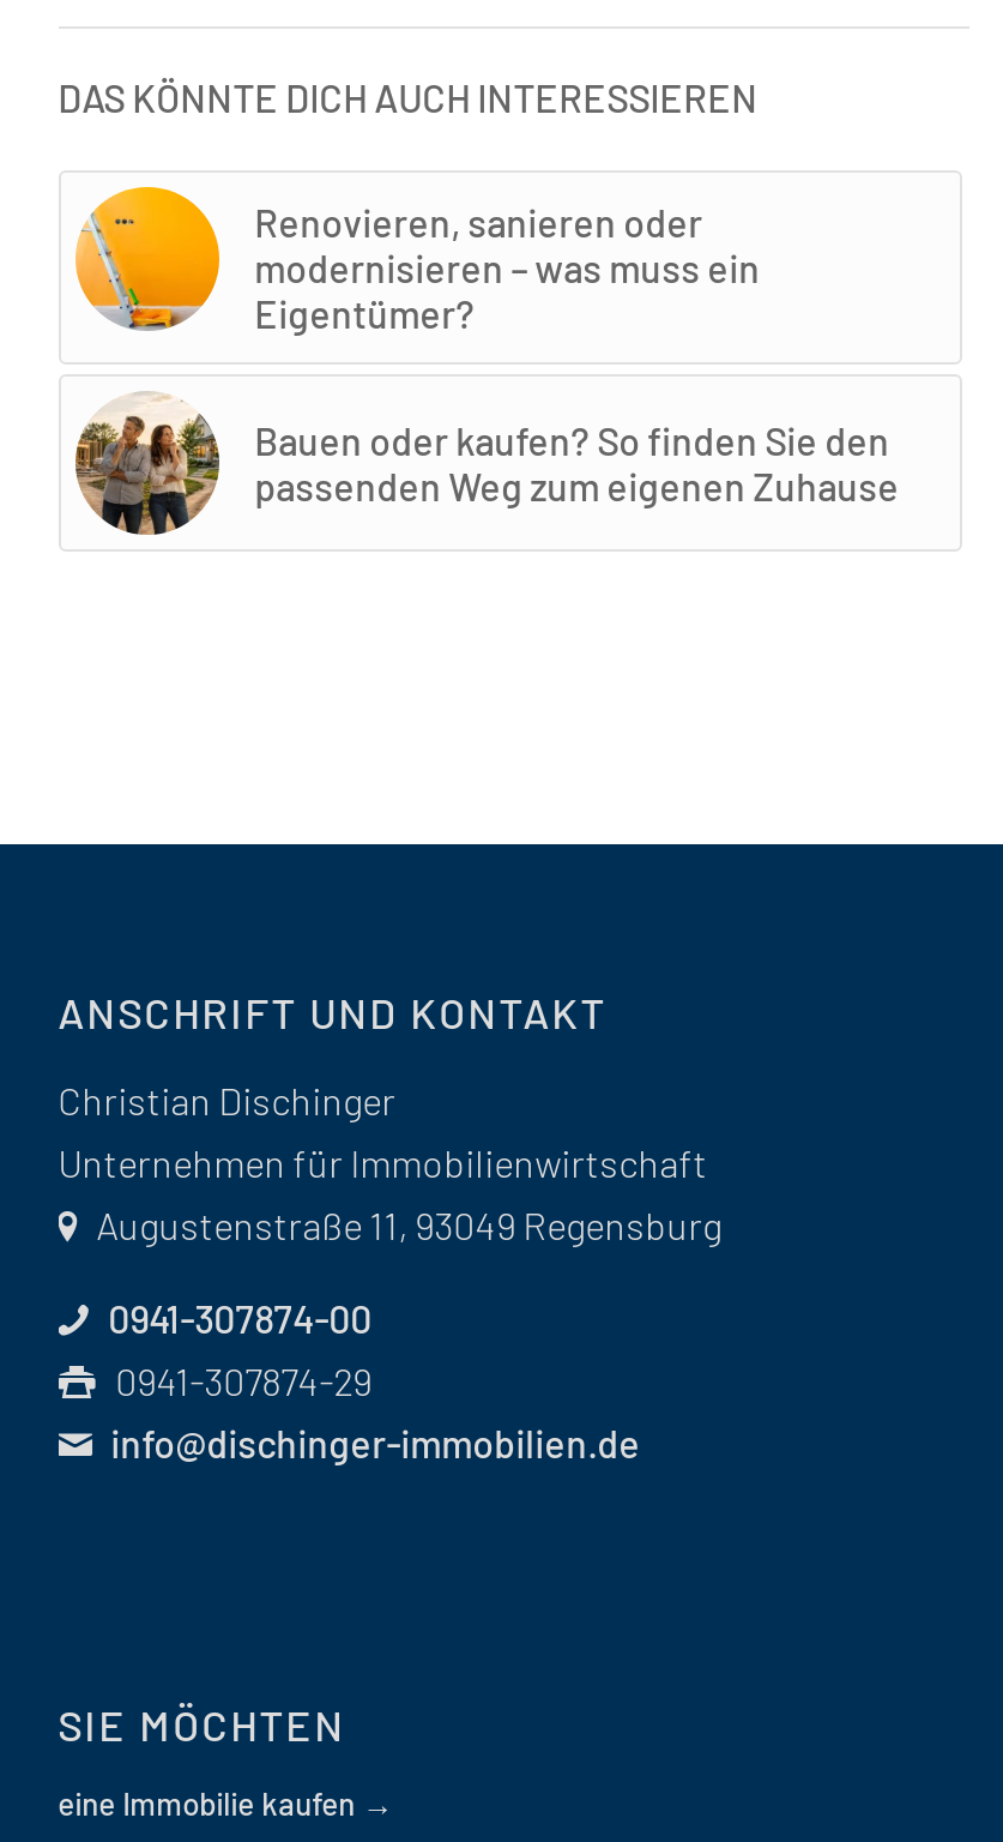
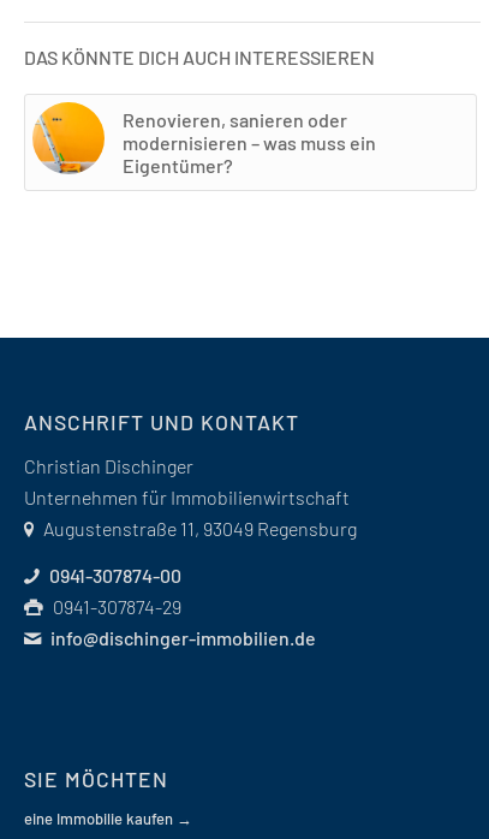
[73,391,899,537] [image] | Bauen oder kaufen? So finden Sie den | passenden Weg zum eigenen Zuhause -> none

